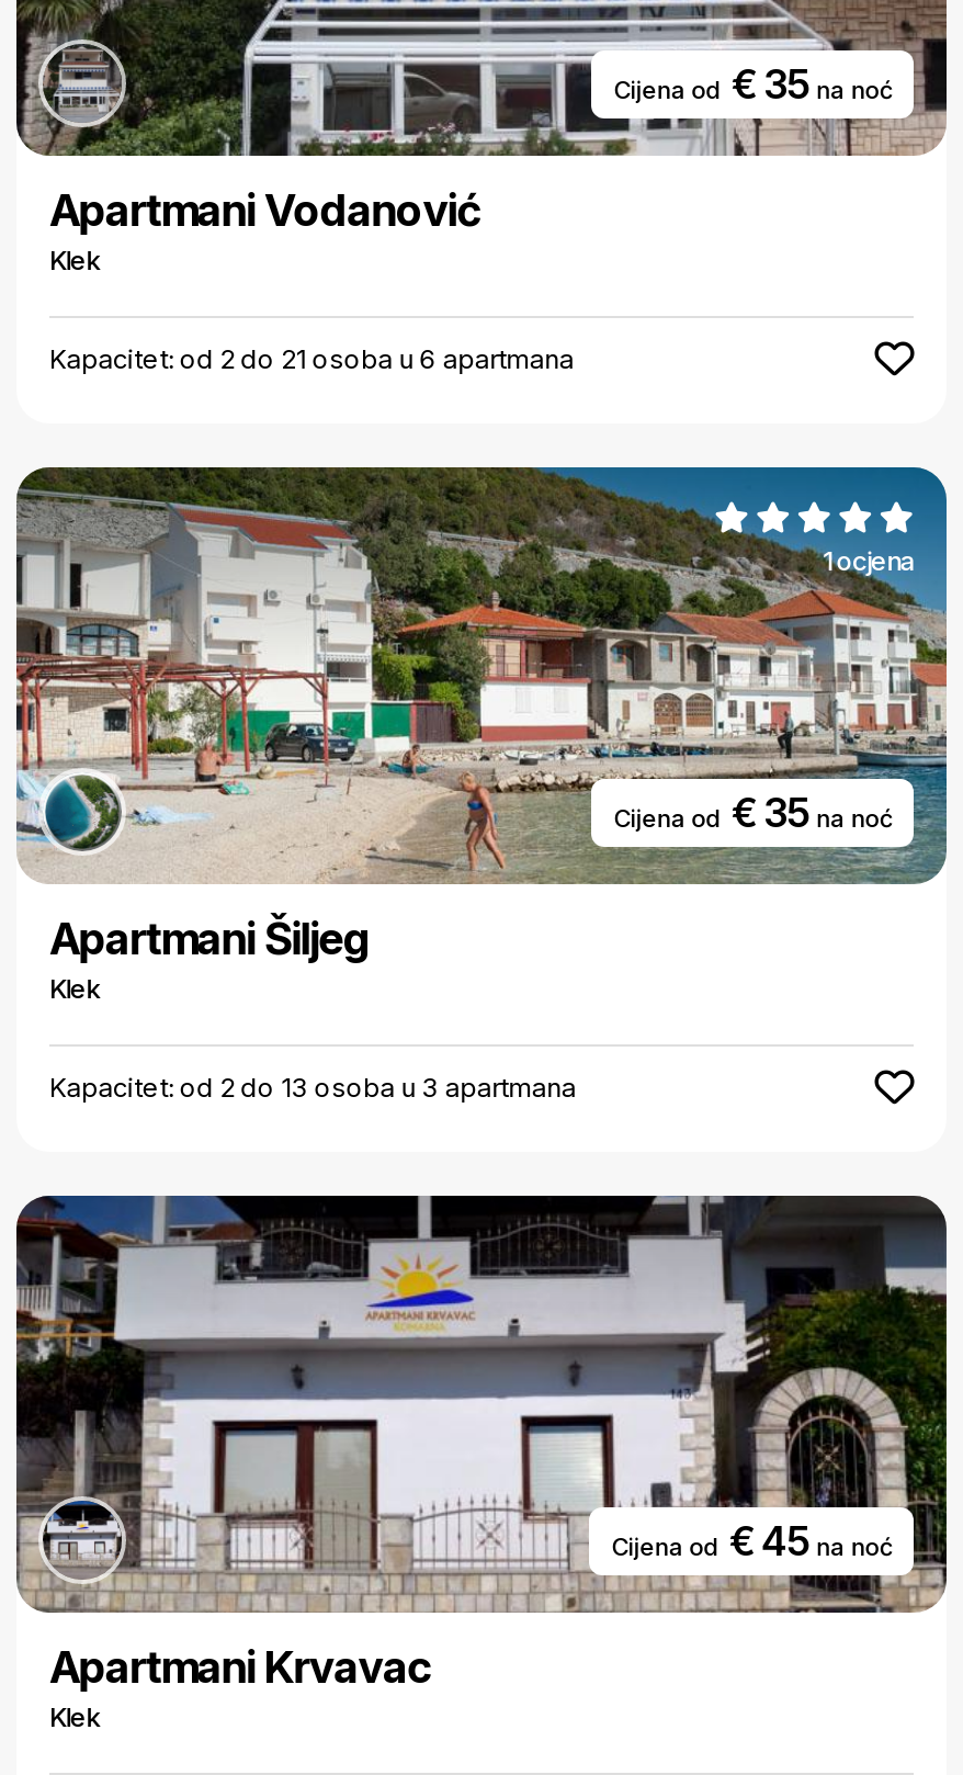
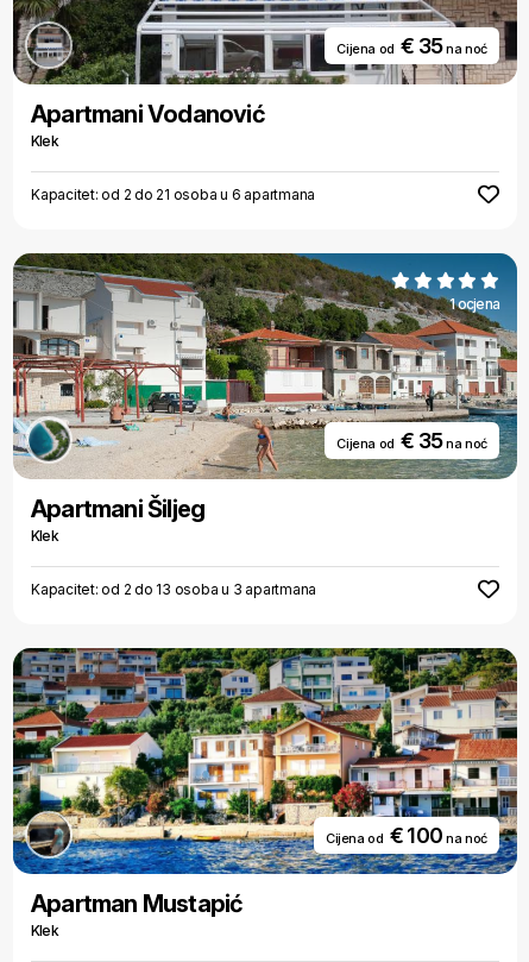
[14,1194,949,1615] [image] | Cijena od € 45 na noć -> [12,647,518,875] [image] | Cijena od € 100 na noć
[49,1641,432,1694] Apartmani Krvavac -> [31,889,243,918] Apartman Mustapić

